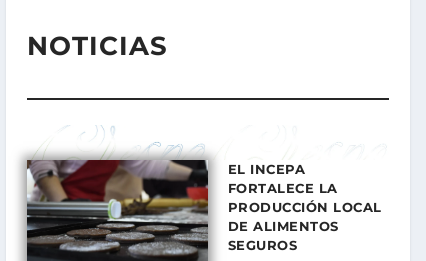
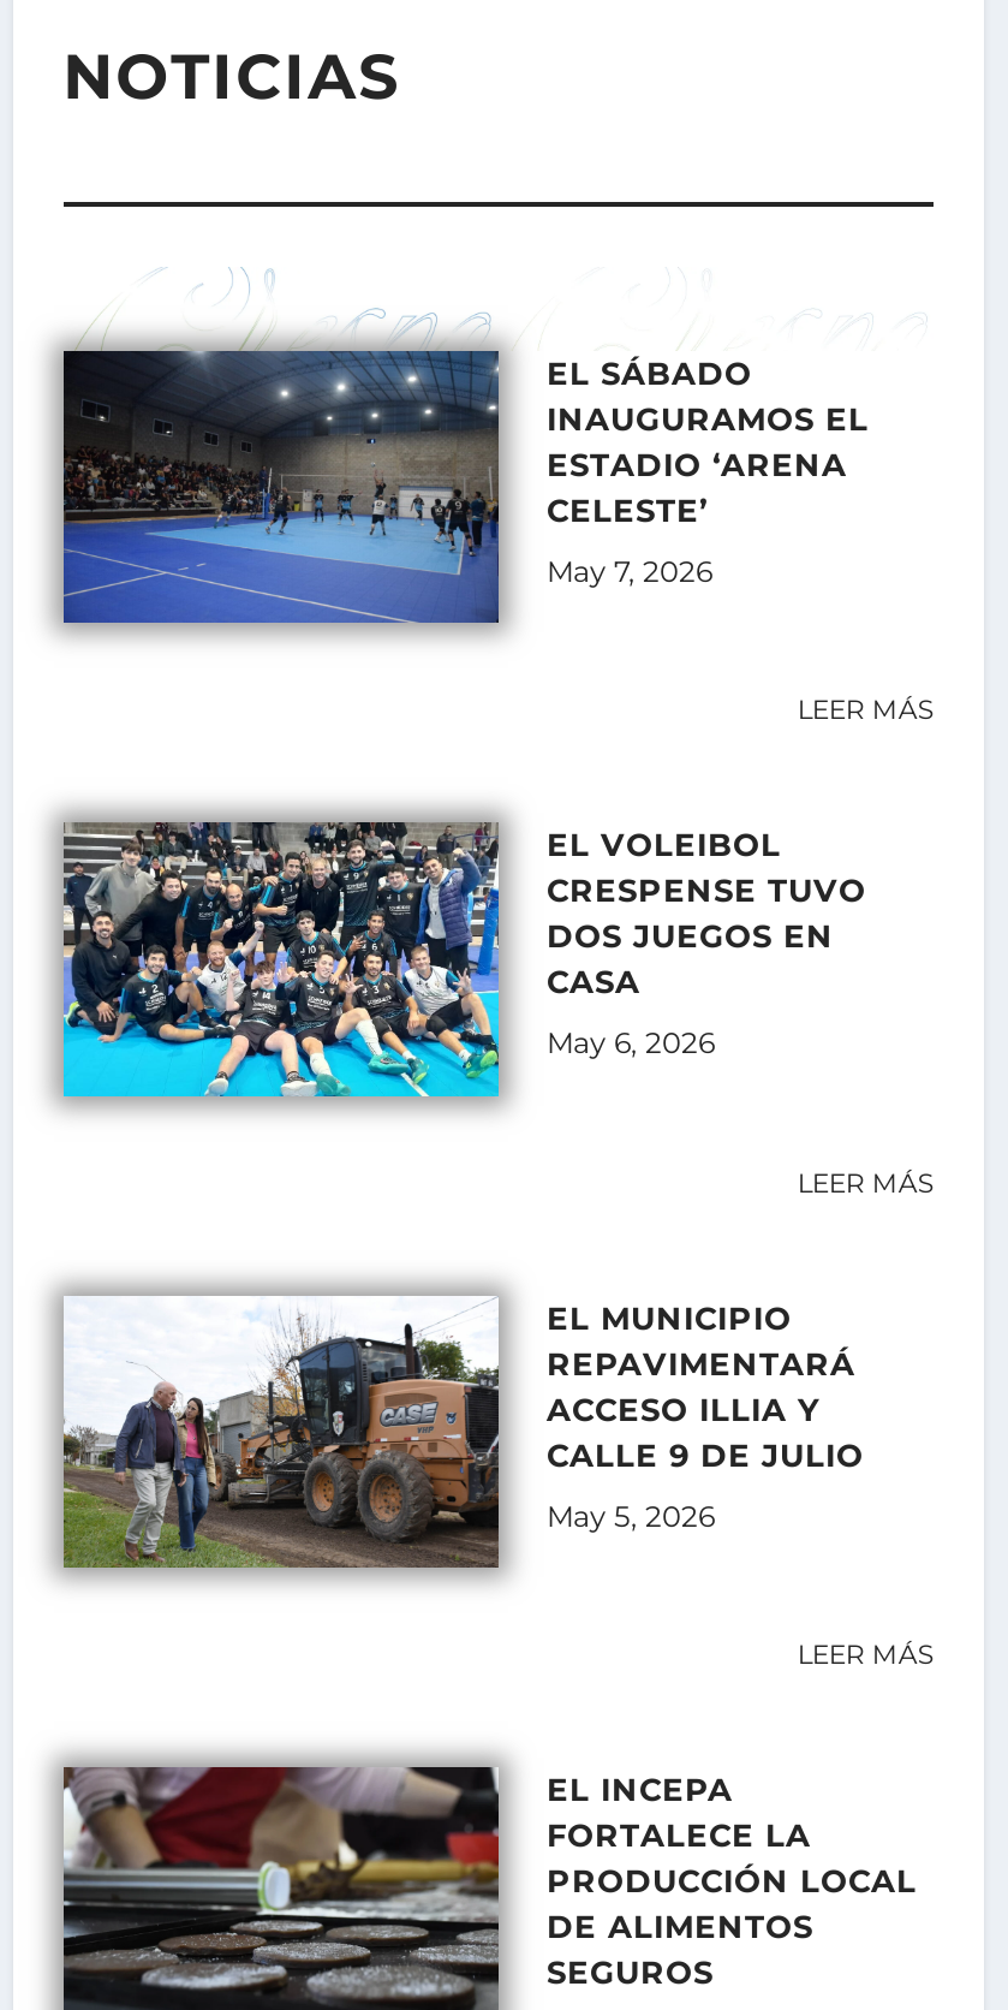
none -> [59,349,869,640] [image] | EL SÁBADO | INAUGURAMOS EL | ESTADIO ‘ARENA | CELESTE’ | May 7, 2026
none -> [59,805,866,1113] [image] | EL VOLEIBOL | CRESPENSE TUVO | DOS JUEGOS EN | CASA | May 6, 2026
none -> [59,1279,864,1584] [image] | EL MUNICIPIO | REPAVIMENTARÁ | ACCESO ILLIA Y | CALLE 9 DE JULIO | May 5, 2026
none -> [798,693,934,727] LEER MÁS
none -> [798,1166,934,1199] LEER MÁS
none -> [798,1638,934,1671] LEER MÁS

